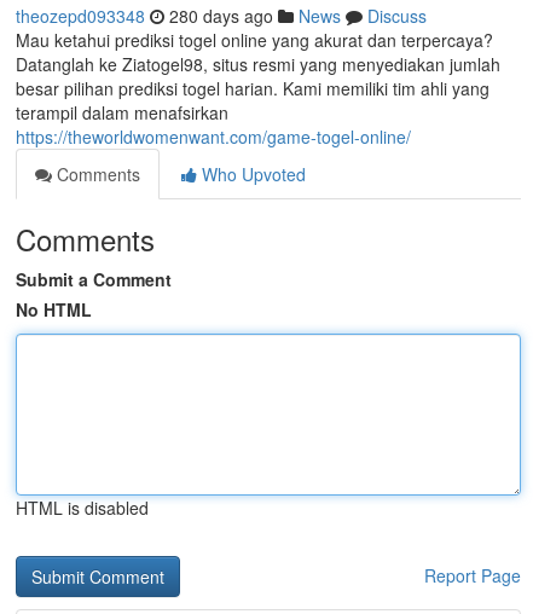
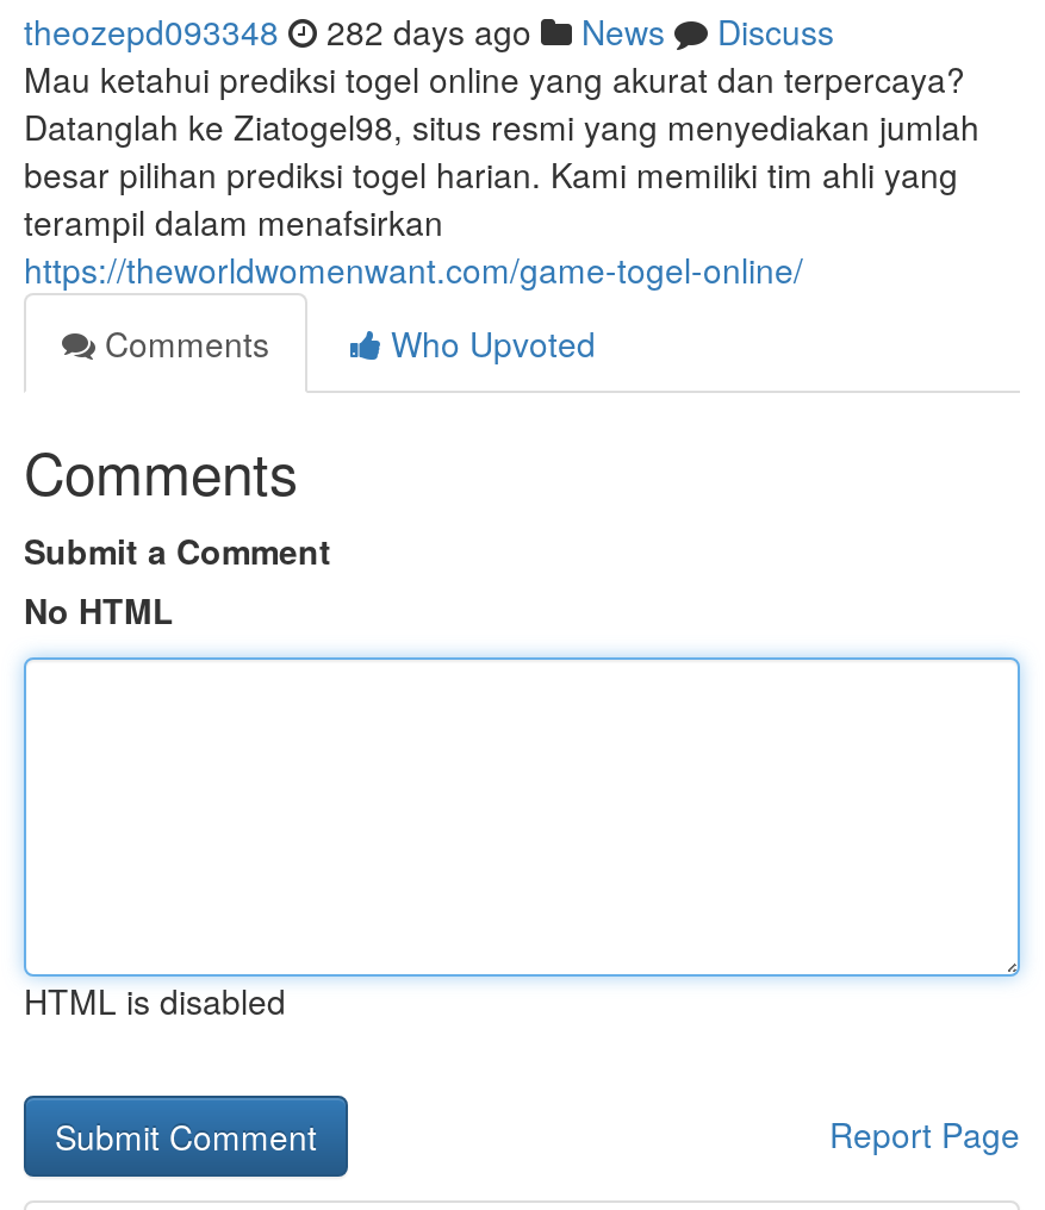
[16,4,427,28] theozepd093348 280 days ago News Discuss -> [24,7,834,55] theozepd093348 282 days ago News Discuss

